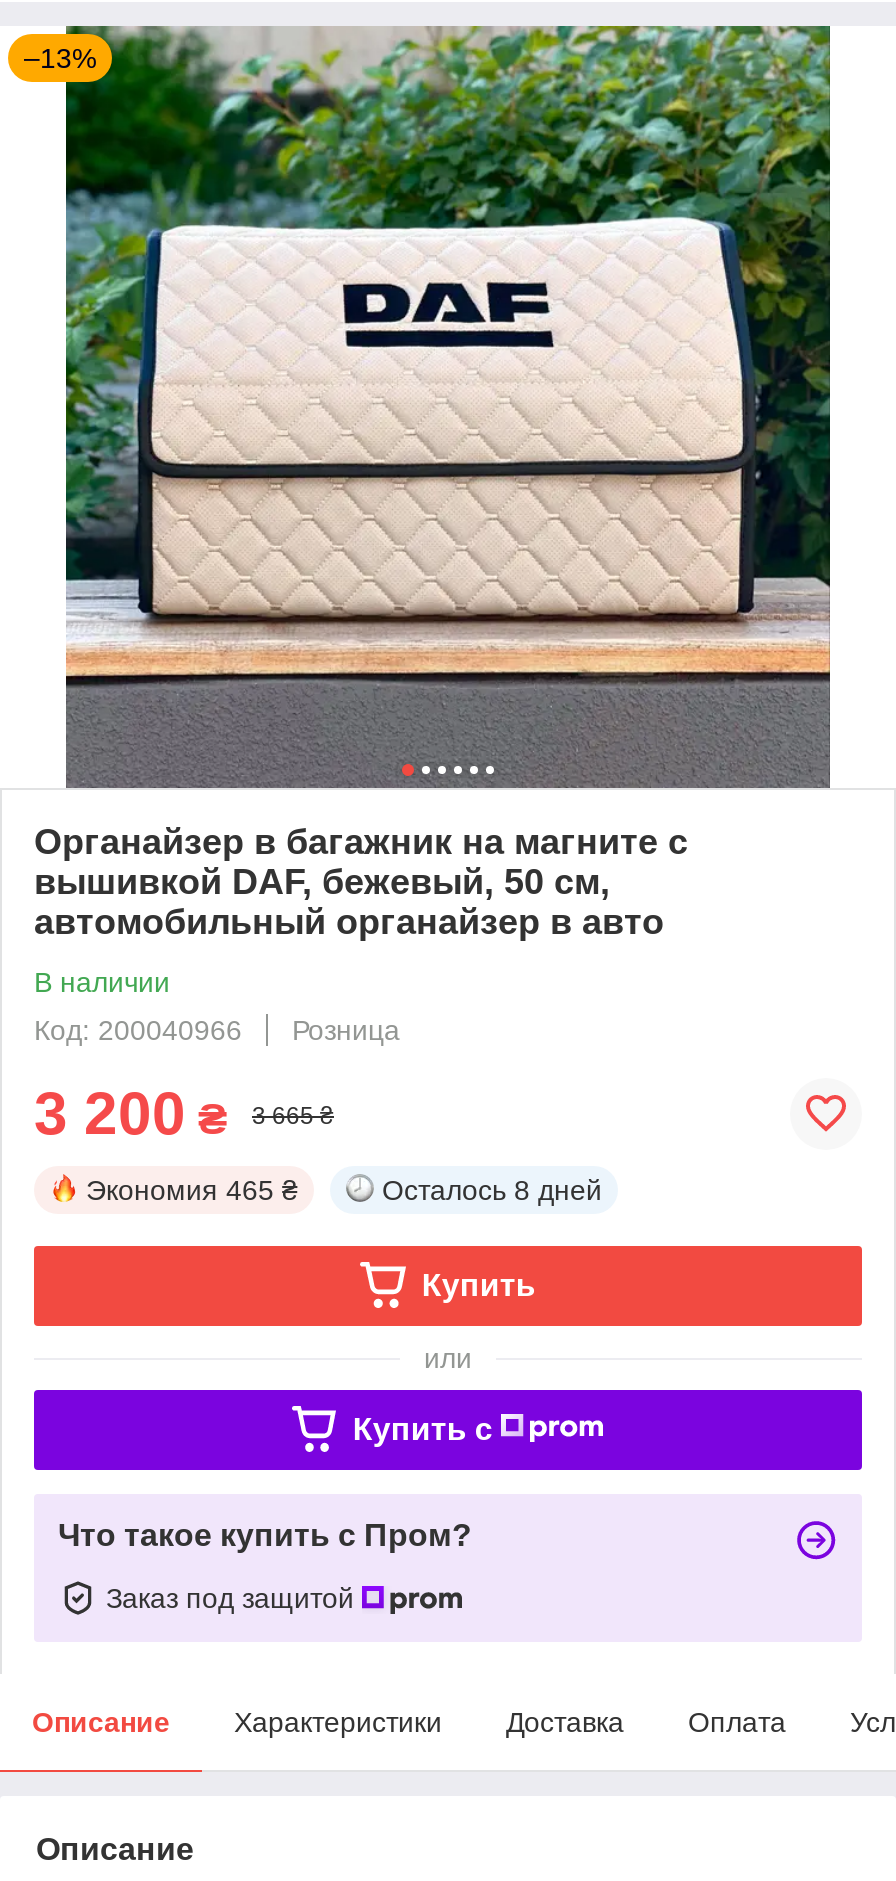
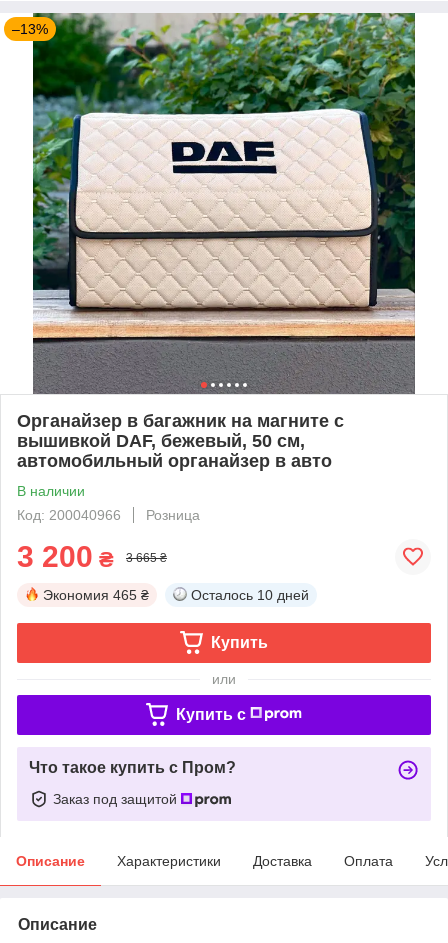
[382,1174,602,1206] Осталось 8 дней -> [191,587,309,603] Осталось 10 дней

